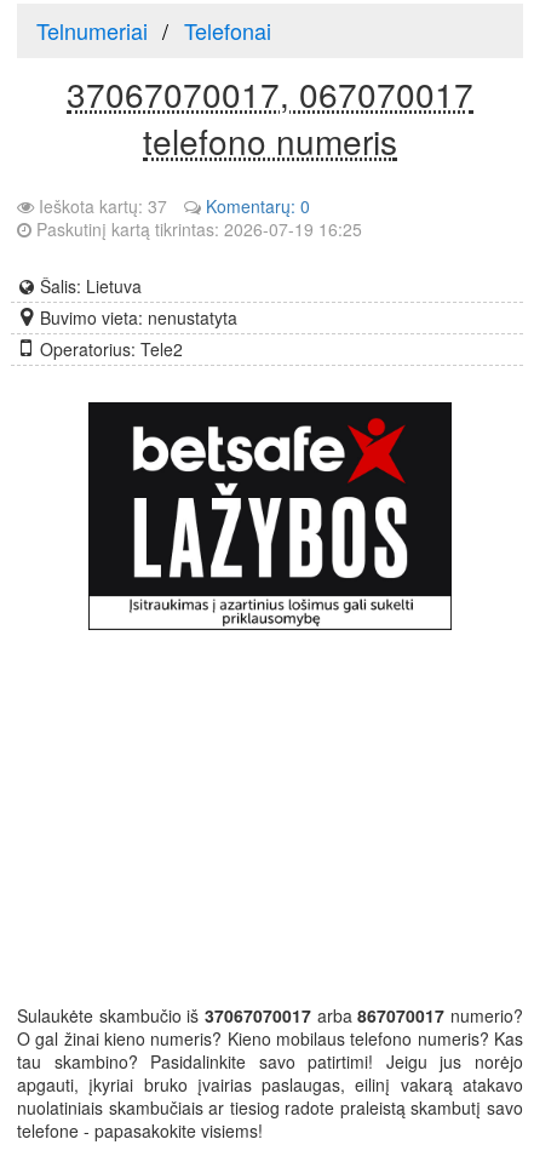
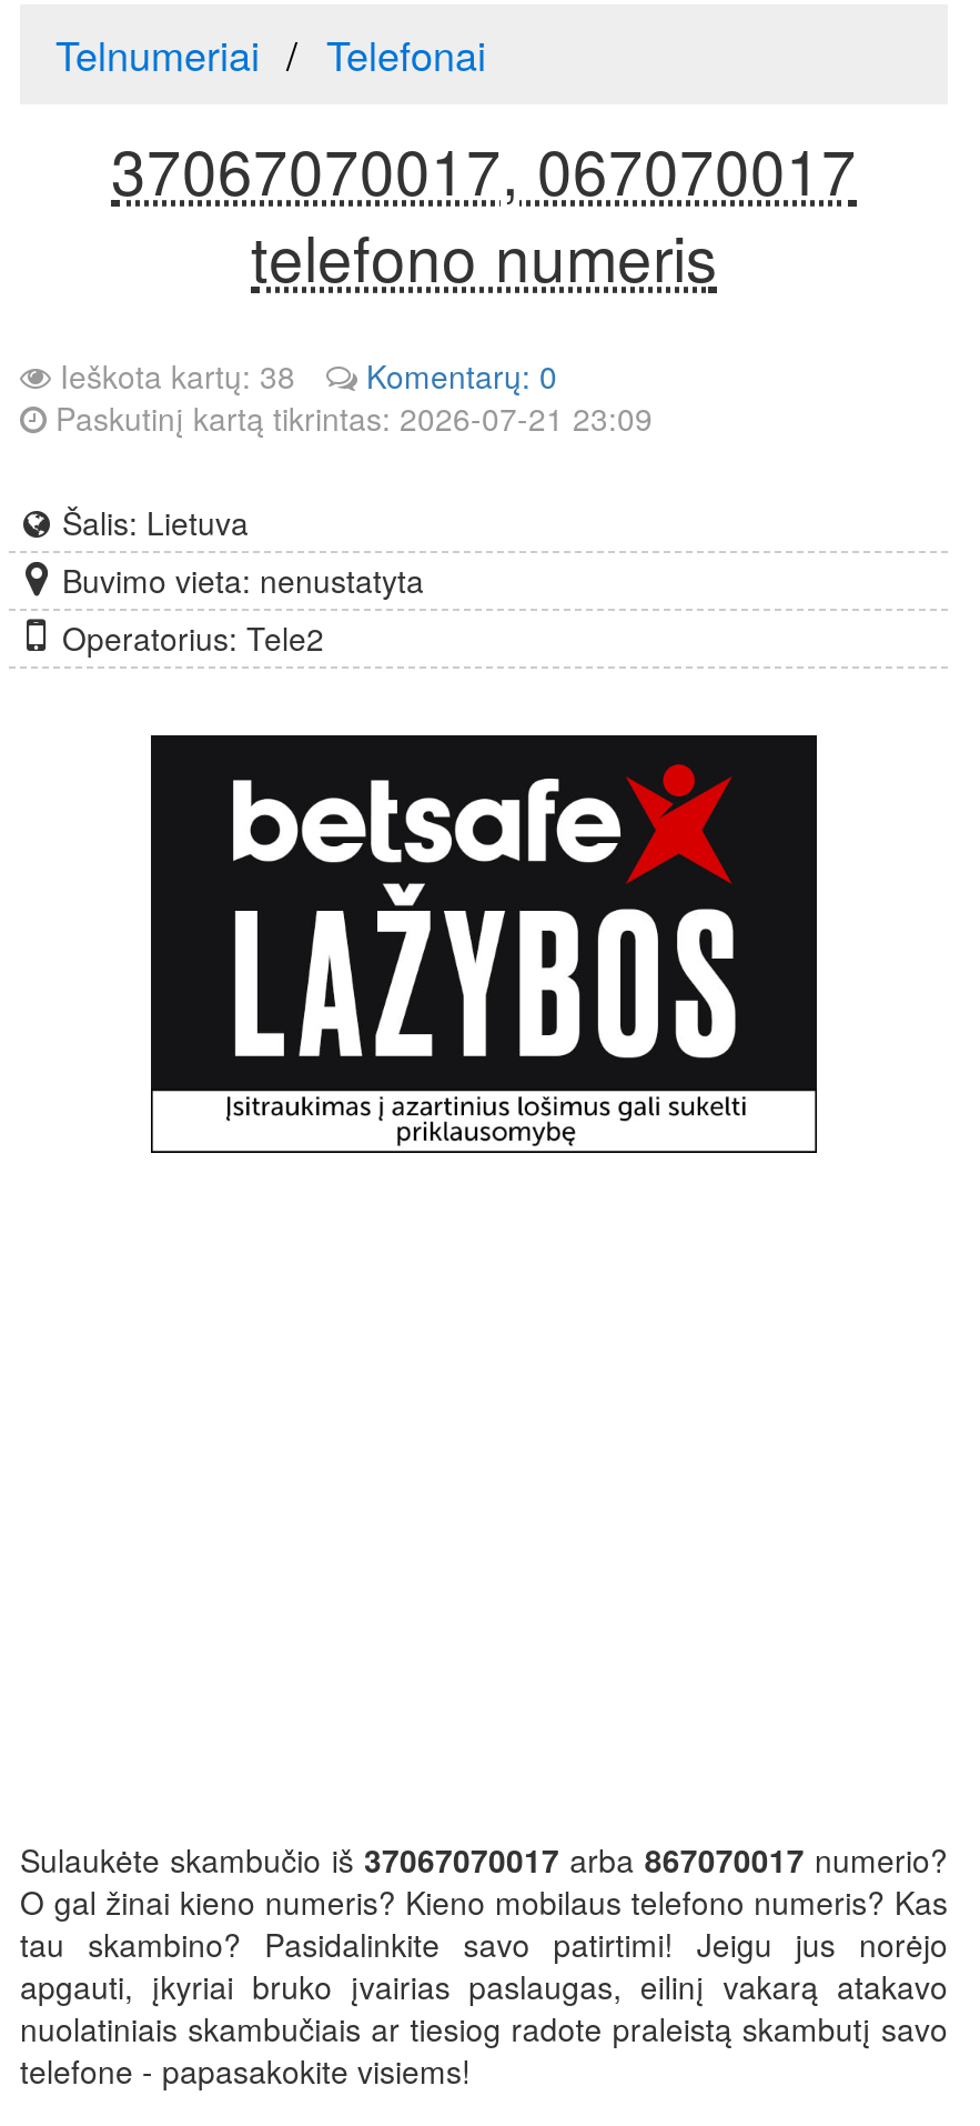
[34,194,167,218] Ieškota kartų: 37 -> [51,353,295,398] Ieškota kartų: 38
[31,217,362,241] Paskutinį kartą tikrintas: 2026-07-19 16:25 -> [47,395,653,440] Paskutinį kartą tikrintas: 2026-07-21 23:09

